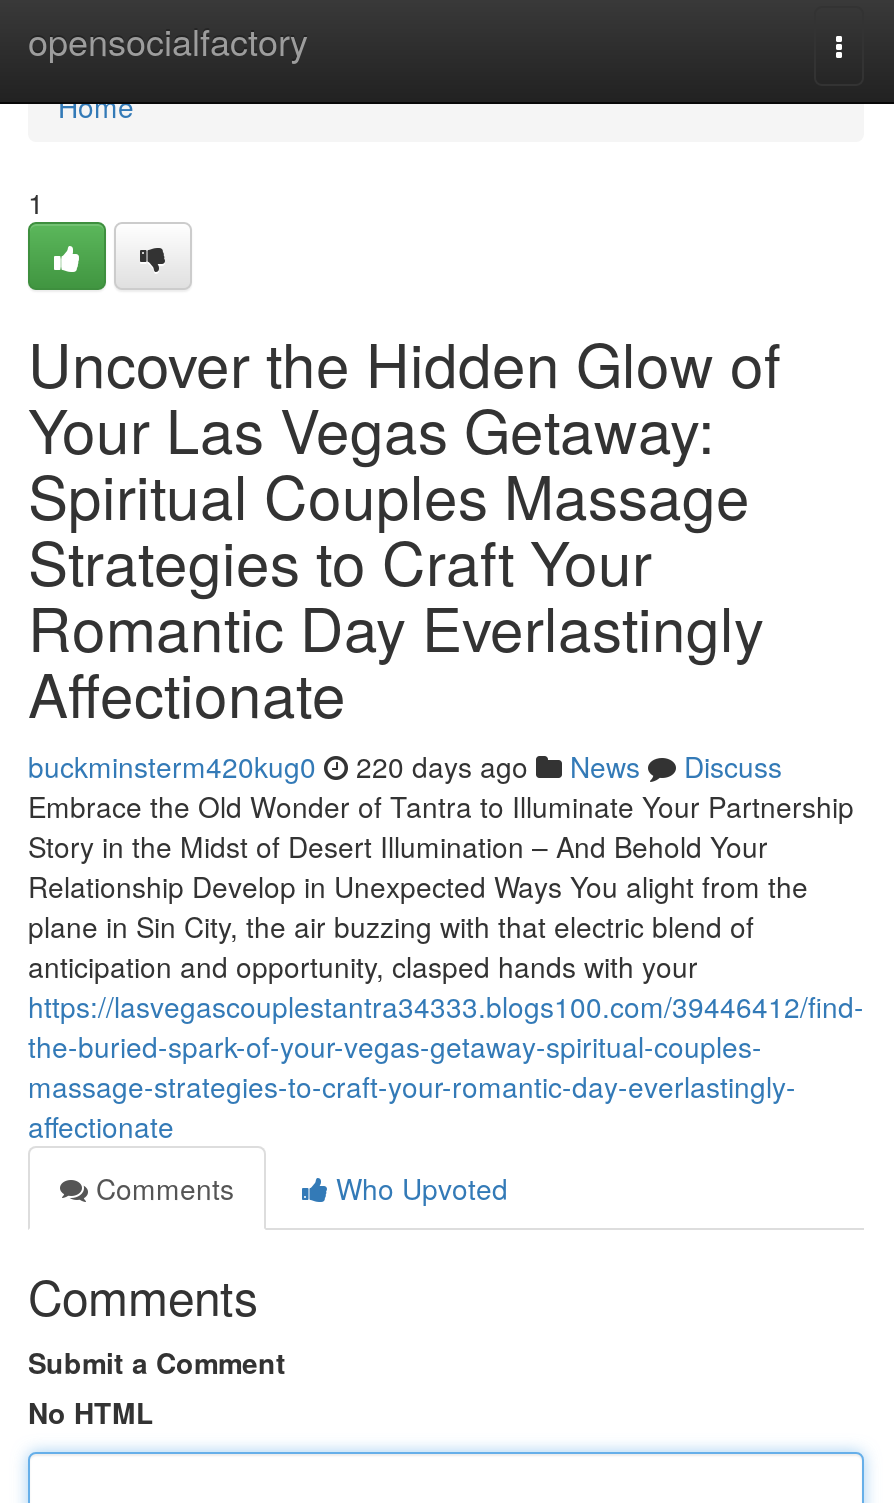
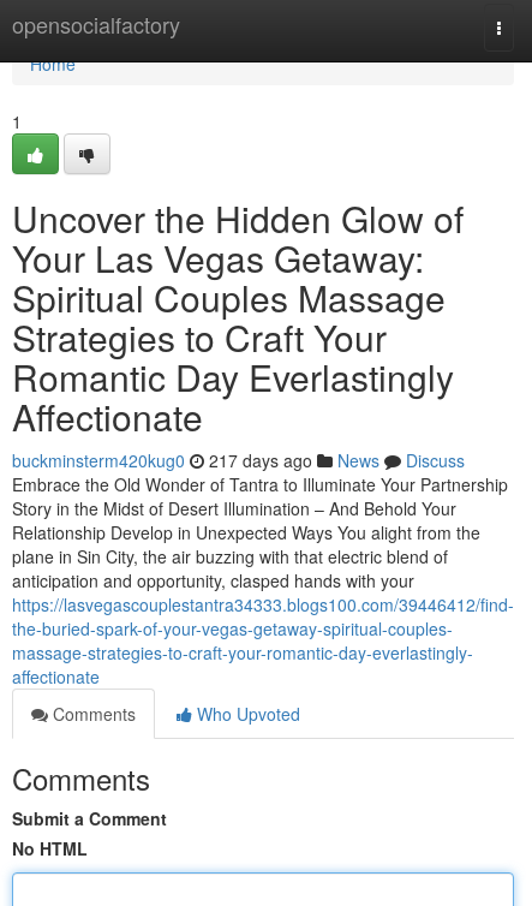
[28,746,782,786] buckminsterm420kug0 220 days ago News Discuss -> [12,448,465,472] buckminsterm420kug0 217 days ago News Discuss

